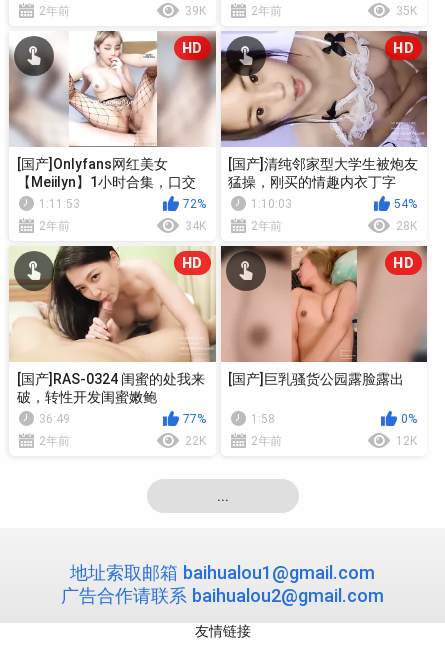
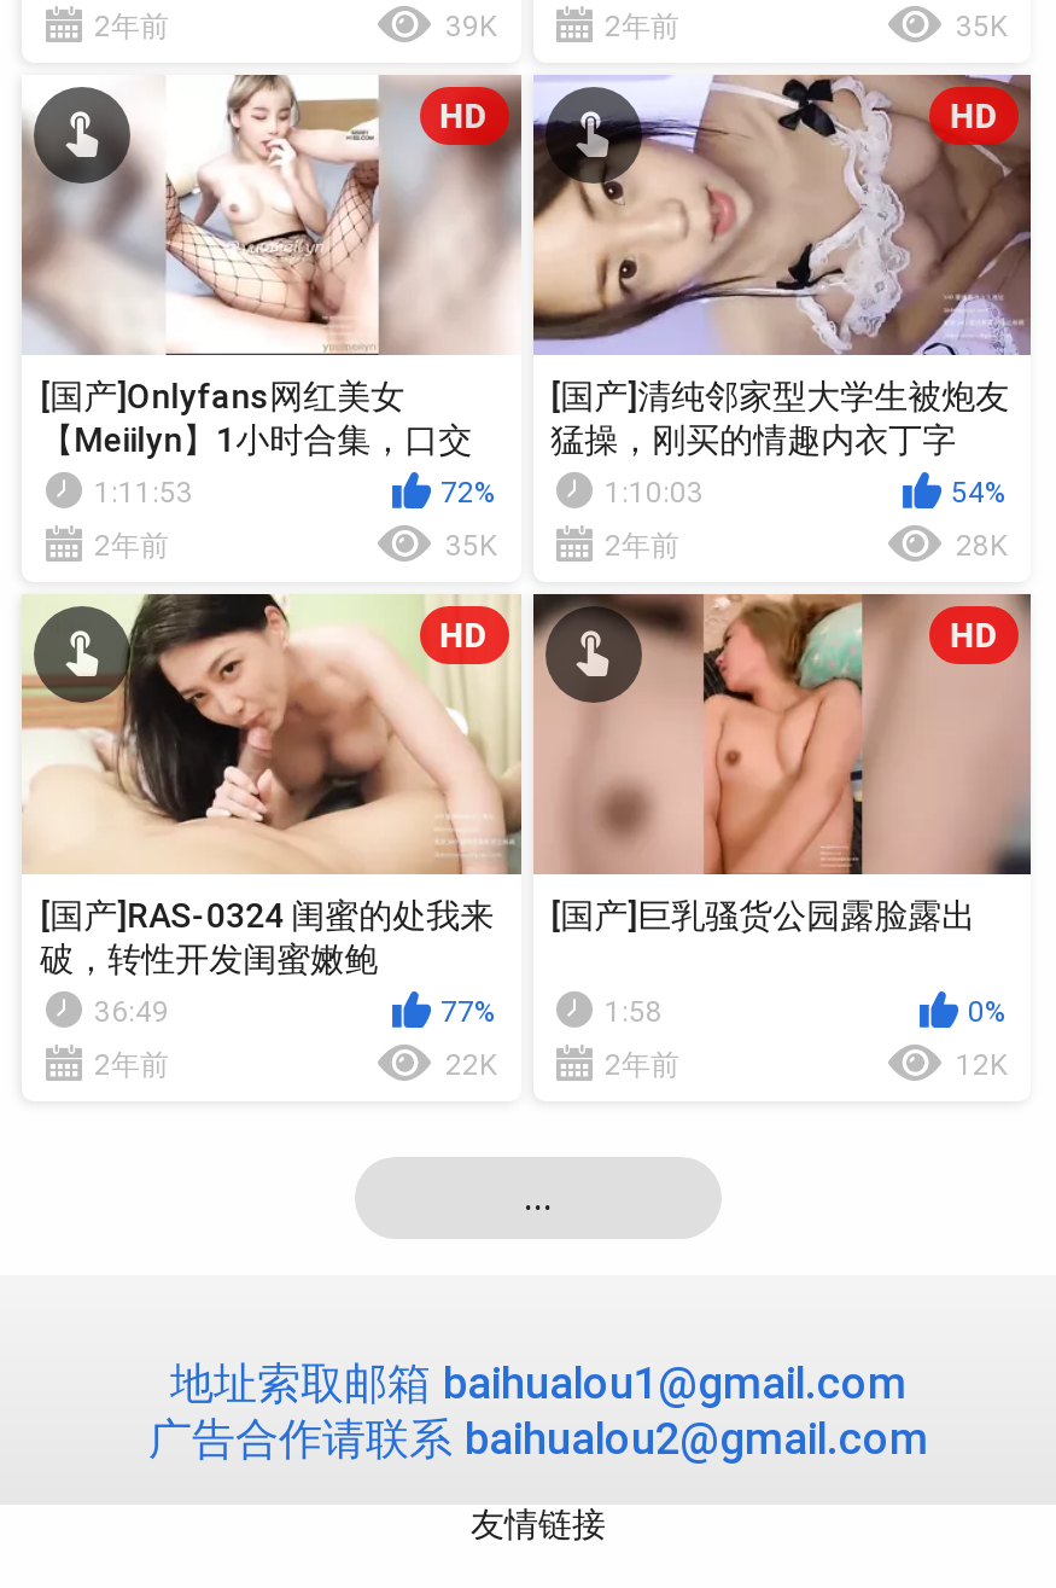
[184,219,205,233] 34K -> [445,529,496,563] 35K

